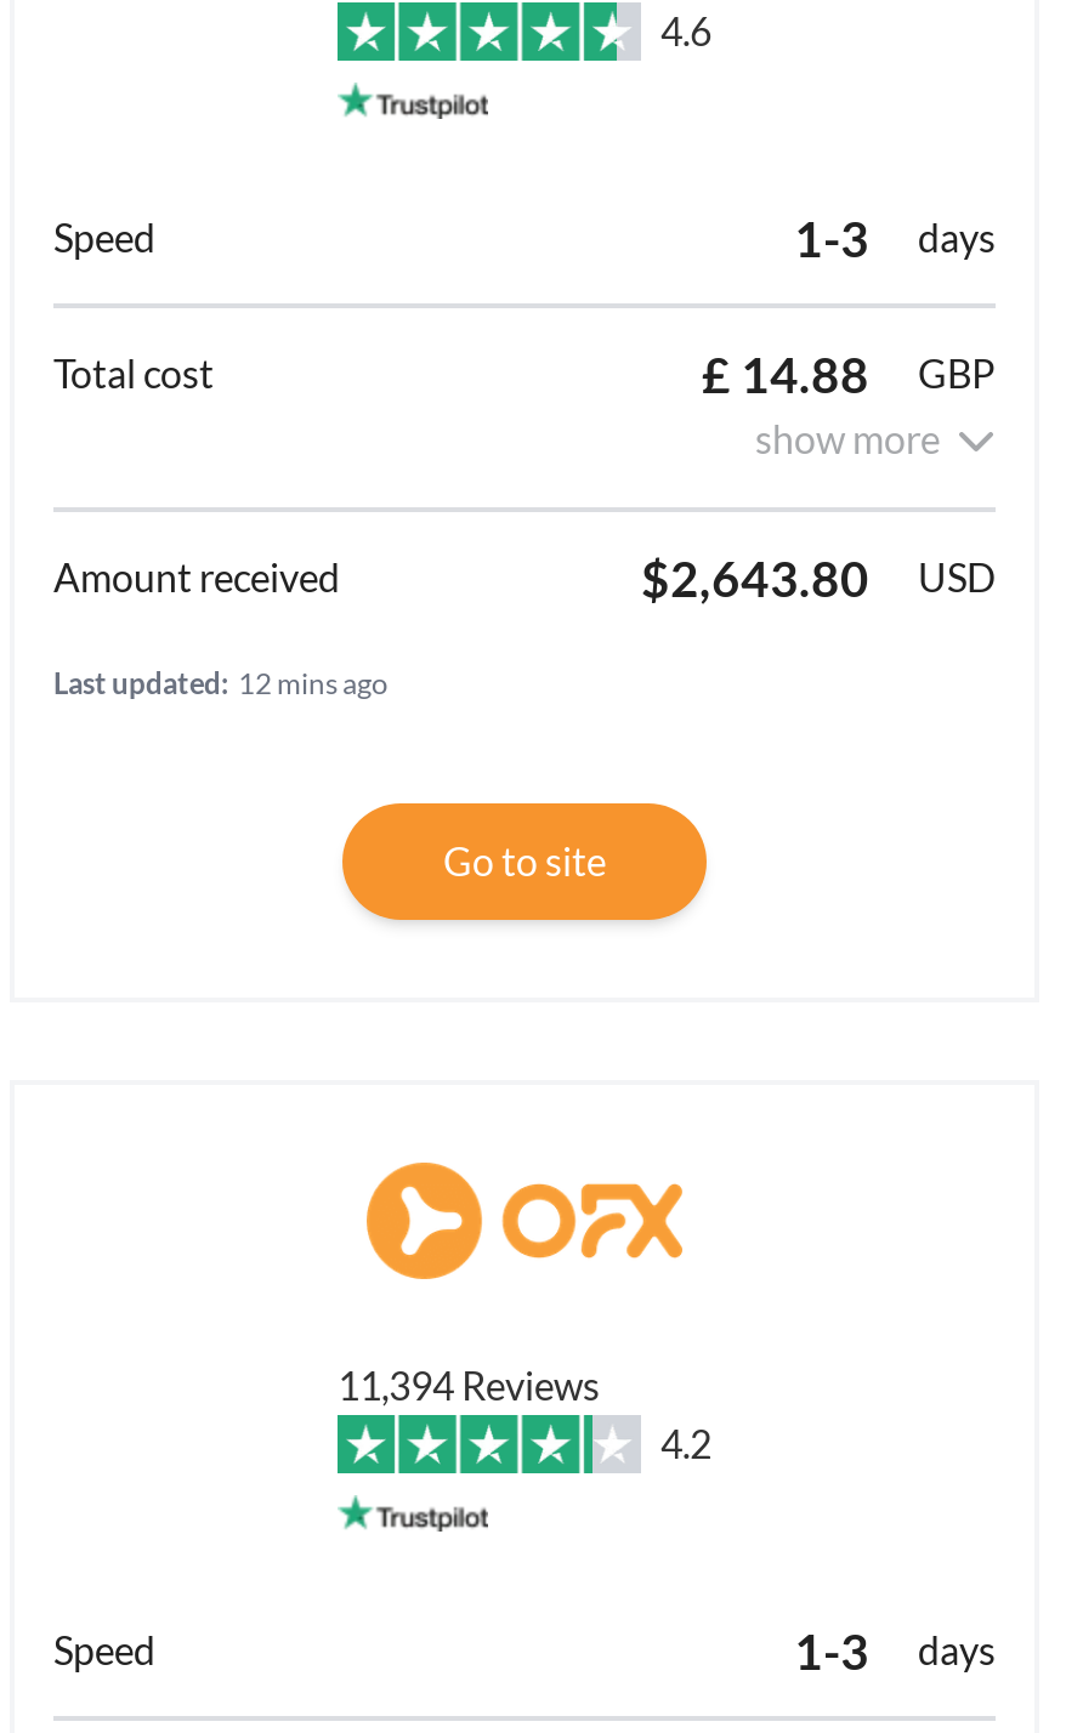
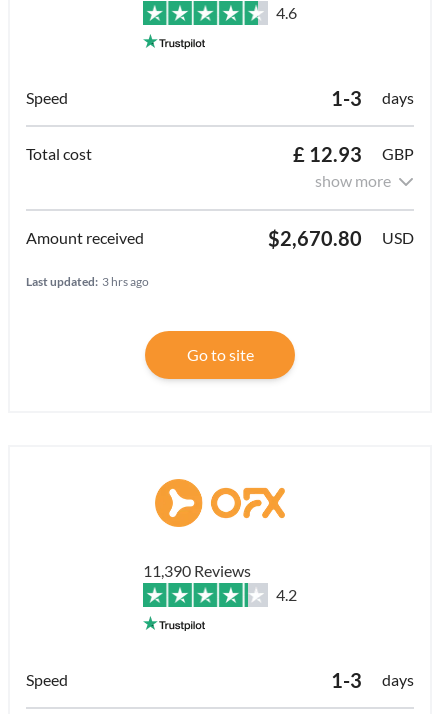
[702,345,996,404] £ 14.88 GBP -> [293,142,414,166] £ 12.93 GBP
[641,549,996,608] $2,643.80 USD -> [268,226,414,250] $2,670.80 USD
[53,666,389,702] Last updated: 12 mins ago -> [26,274,149,289] Last updated: 3 hrs ago
[338,1361,600,1407] 11,394 Reviews -> [143,561,251,580] 11,390 Reviews

